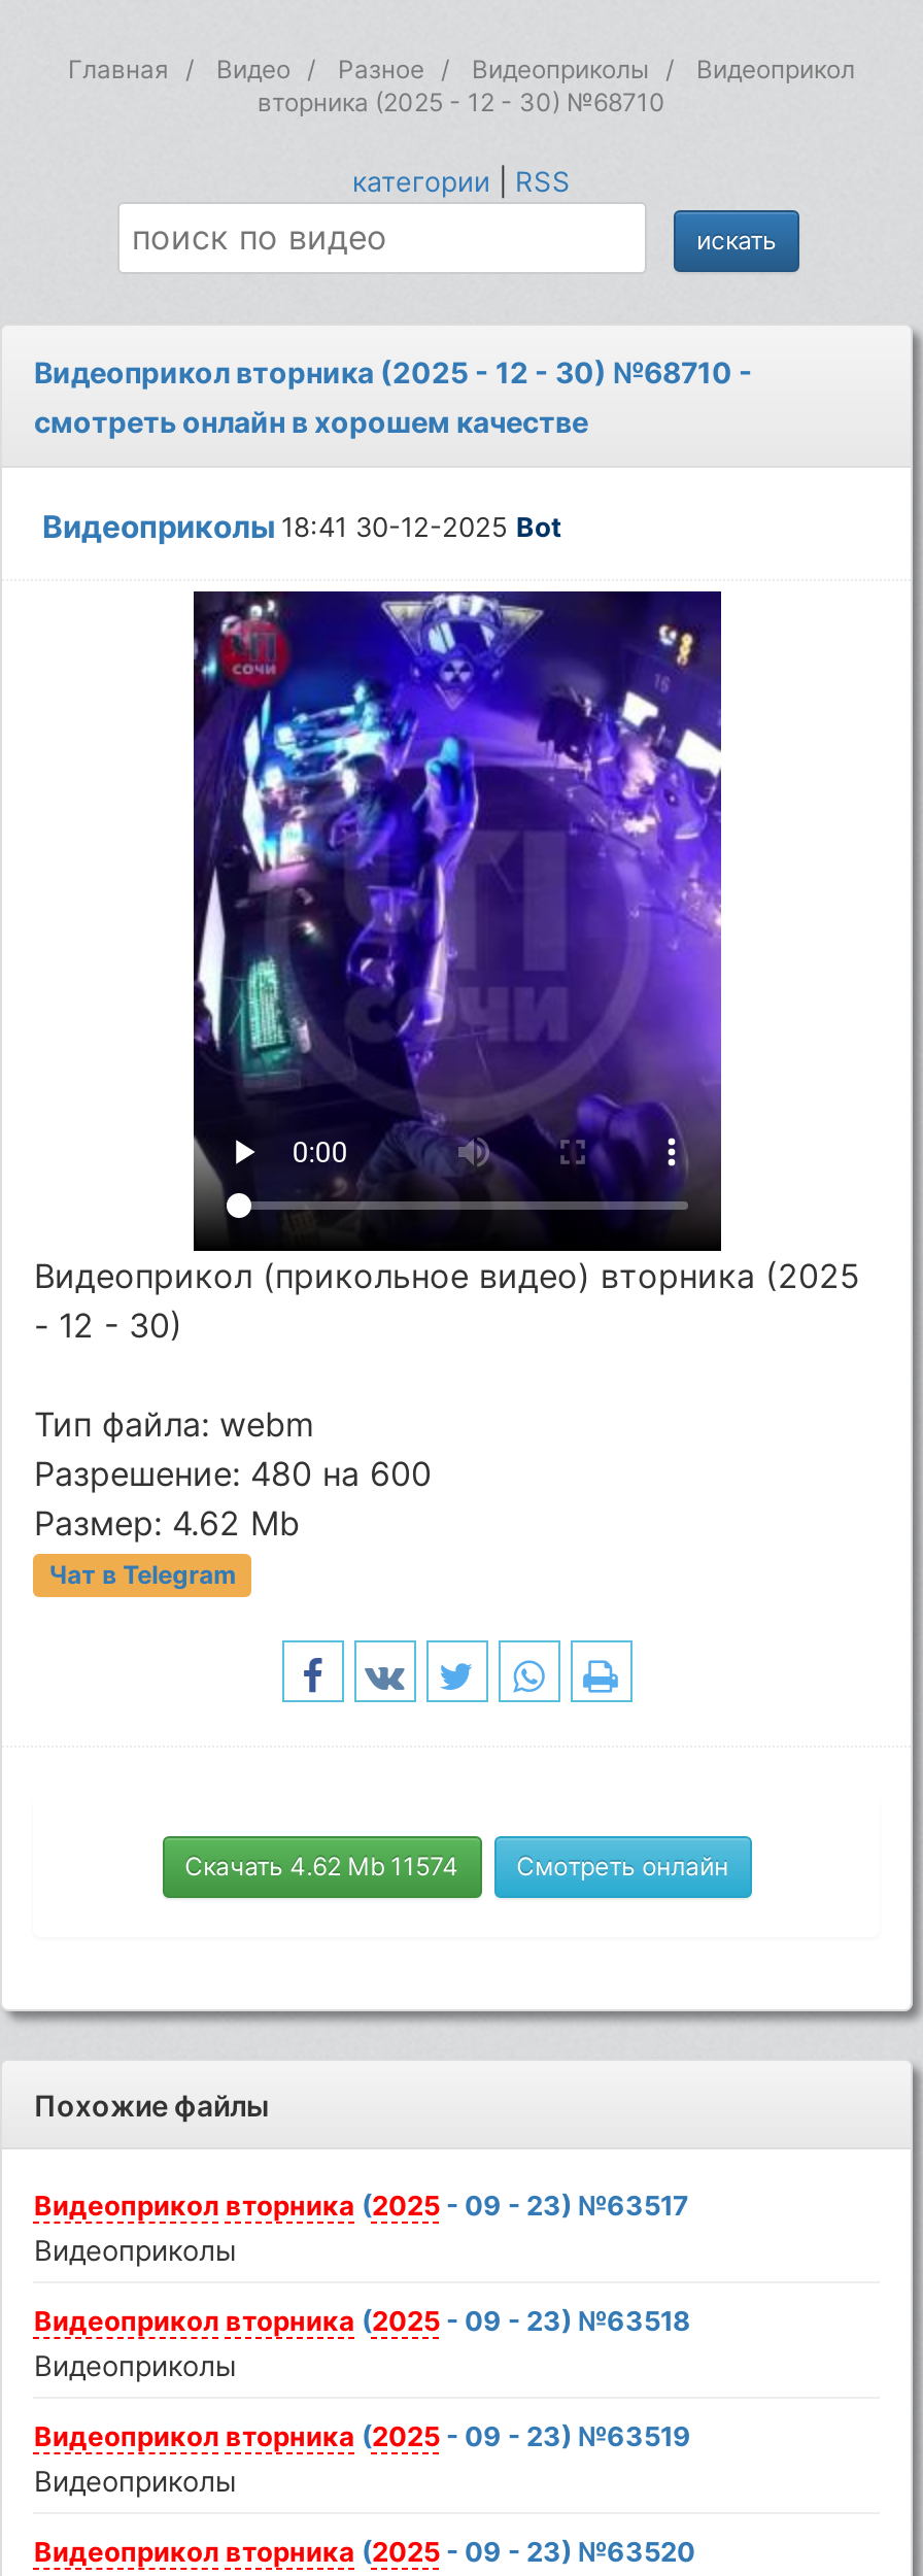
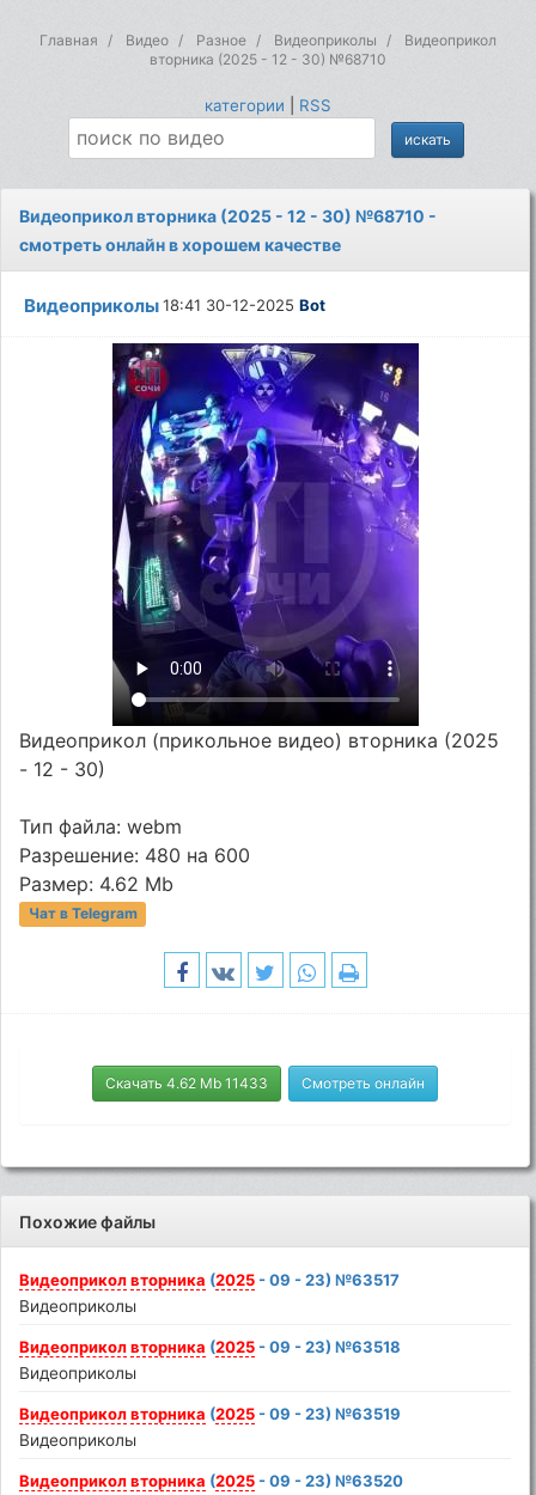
[185,1850,729,1881] Скачать 4.62 Mb 11574 Смотреть онлайн -> [105,1074,425,1091] Скачать 4.62 Mb 11433 Смотреть онлайн

